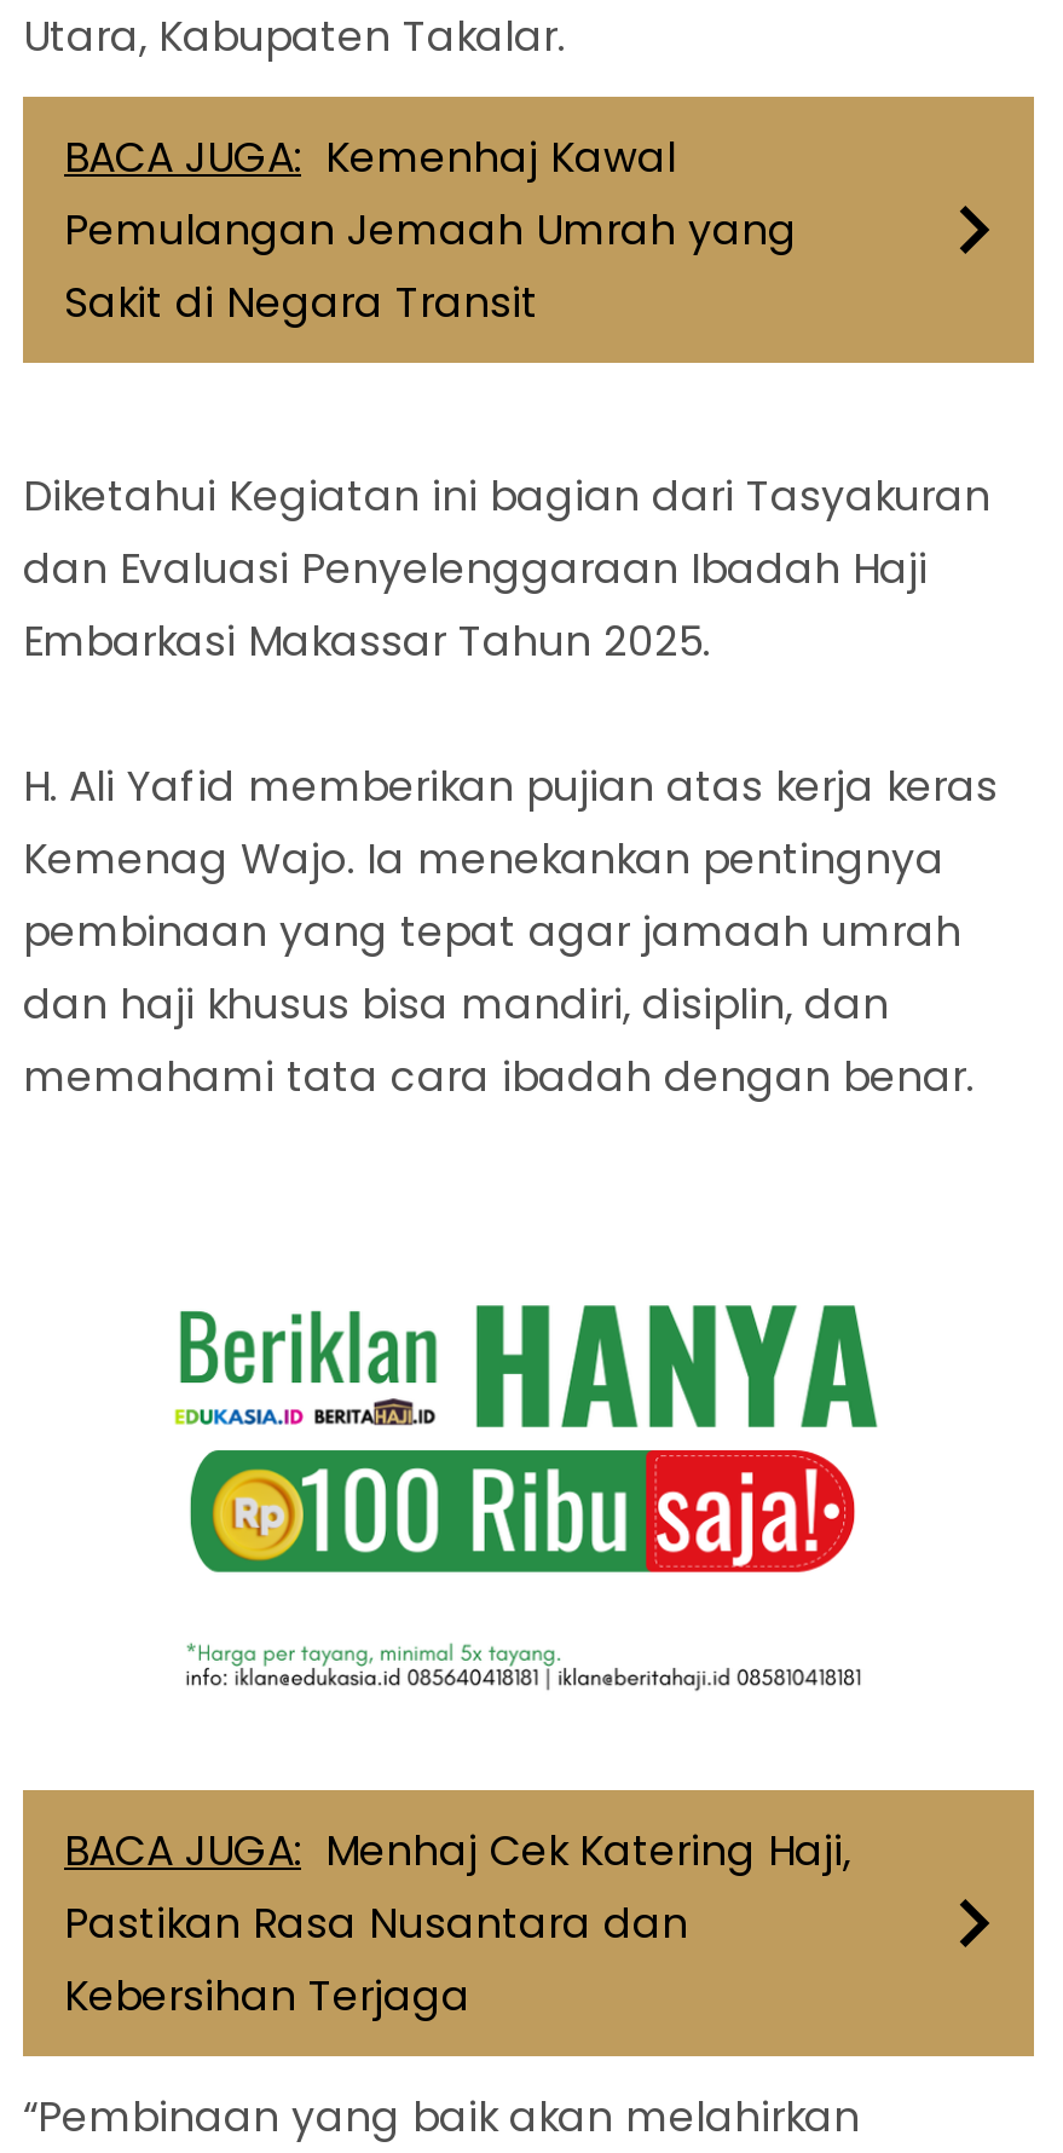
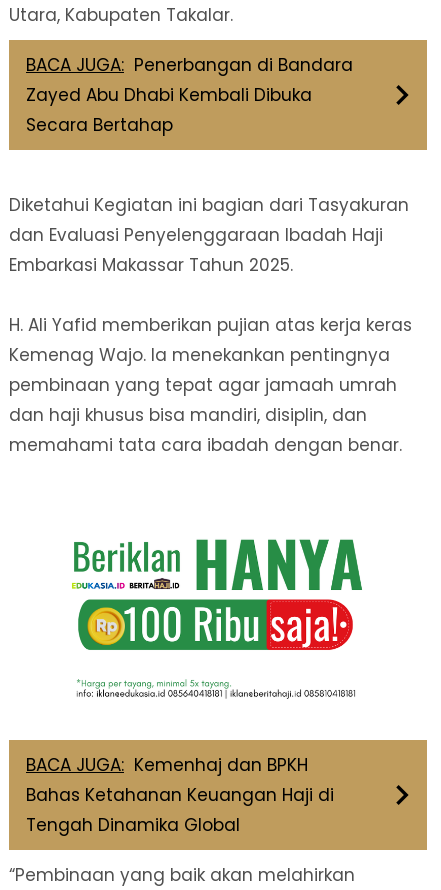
[64,129,797,332] BACA JUGA: Kemenhaj Kawal | Pemulangan Jemaah Umrah yang | Sakit di Negara Transit -> [26,53,353,137] BACA JUGA: Penerbangan di Bandara | Zayed Abu Dhabi Kembali Dibuka | Secara Bertahap
[64,1821,850,2024] BACA JUGA: Menhaj Cek Katering Haji, | Pastikan Rasa Nusantara dan | Kebersihan Terjaga -> [26,753,334,837] BACA JUGA: Kemenhaj dan BPKH | Bahas Ketahanan Keuangan Haji di | Tengah Dinamika Global

